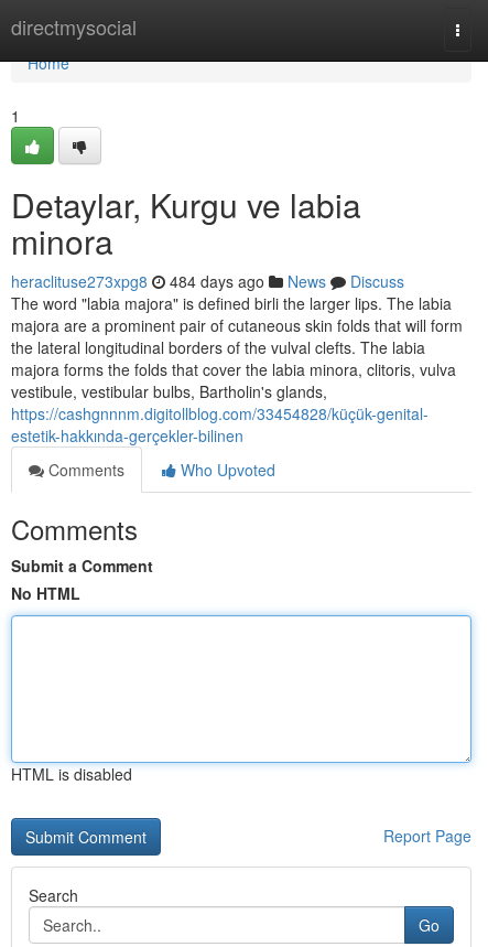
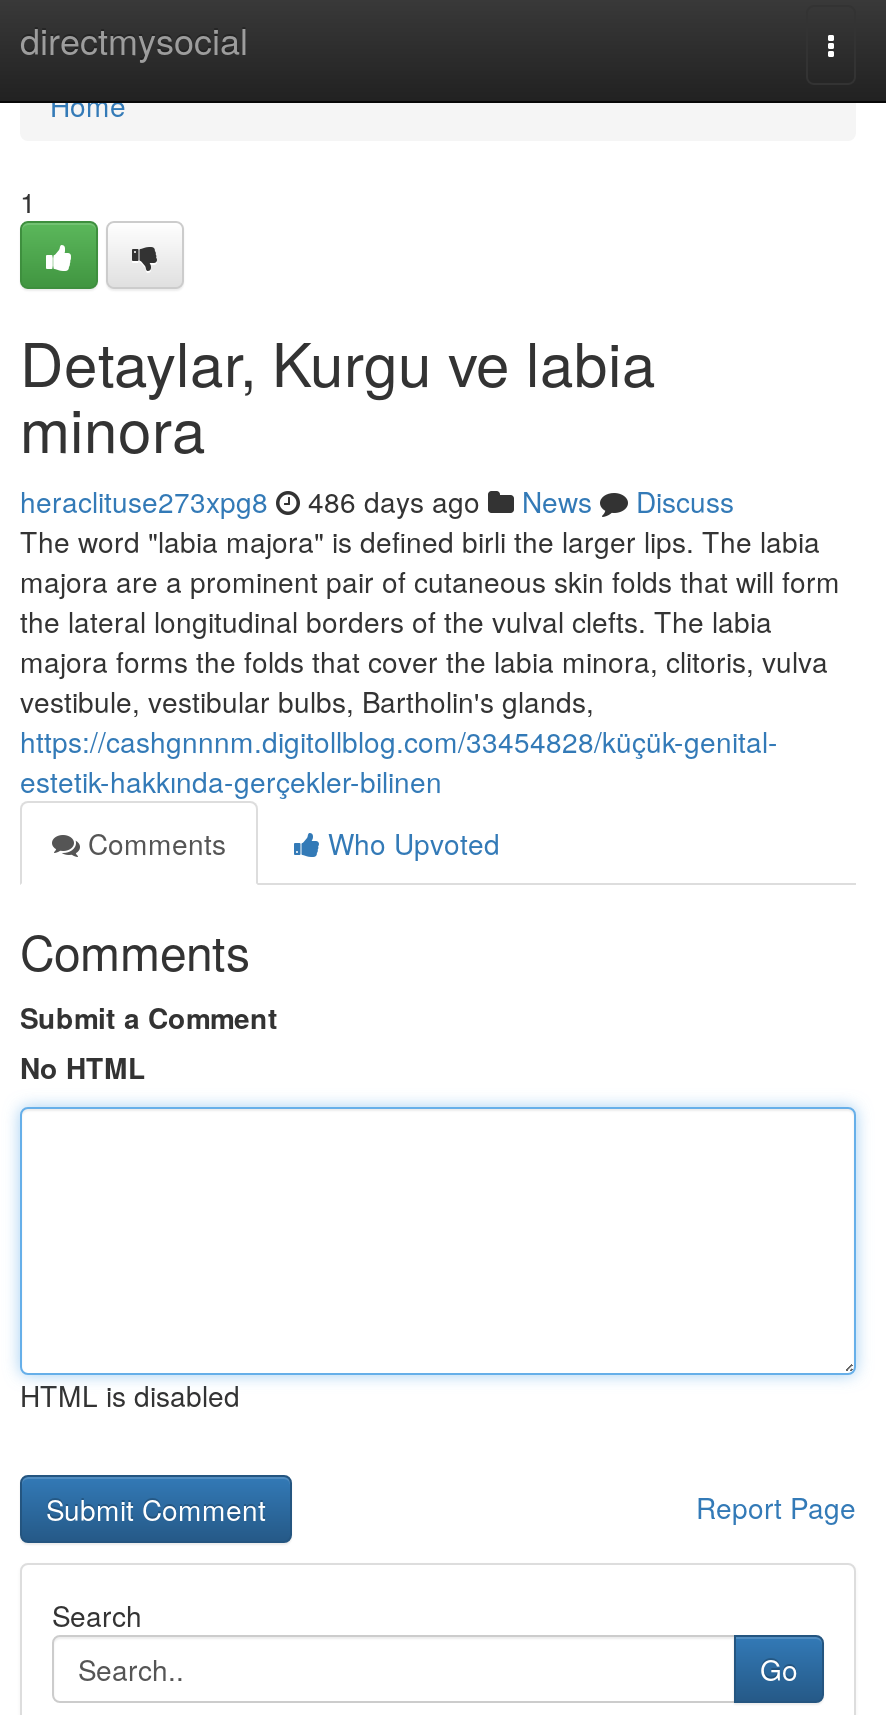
[11,270,404,292] heraclituse273xpg8 484 days ago News Discuss -> [20,481,734,521] heraclituse273xpg8 486 days ago News Discuss

